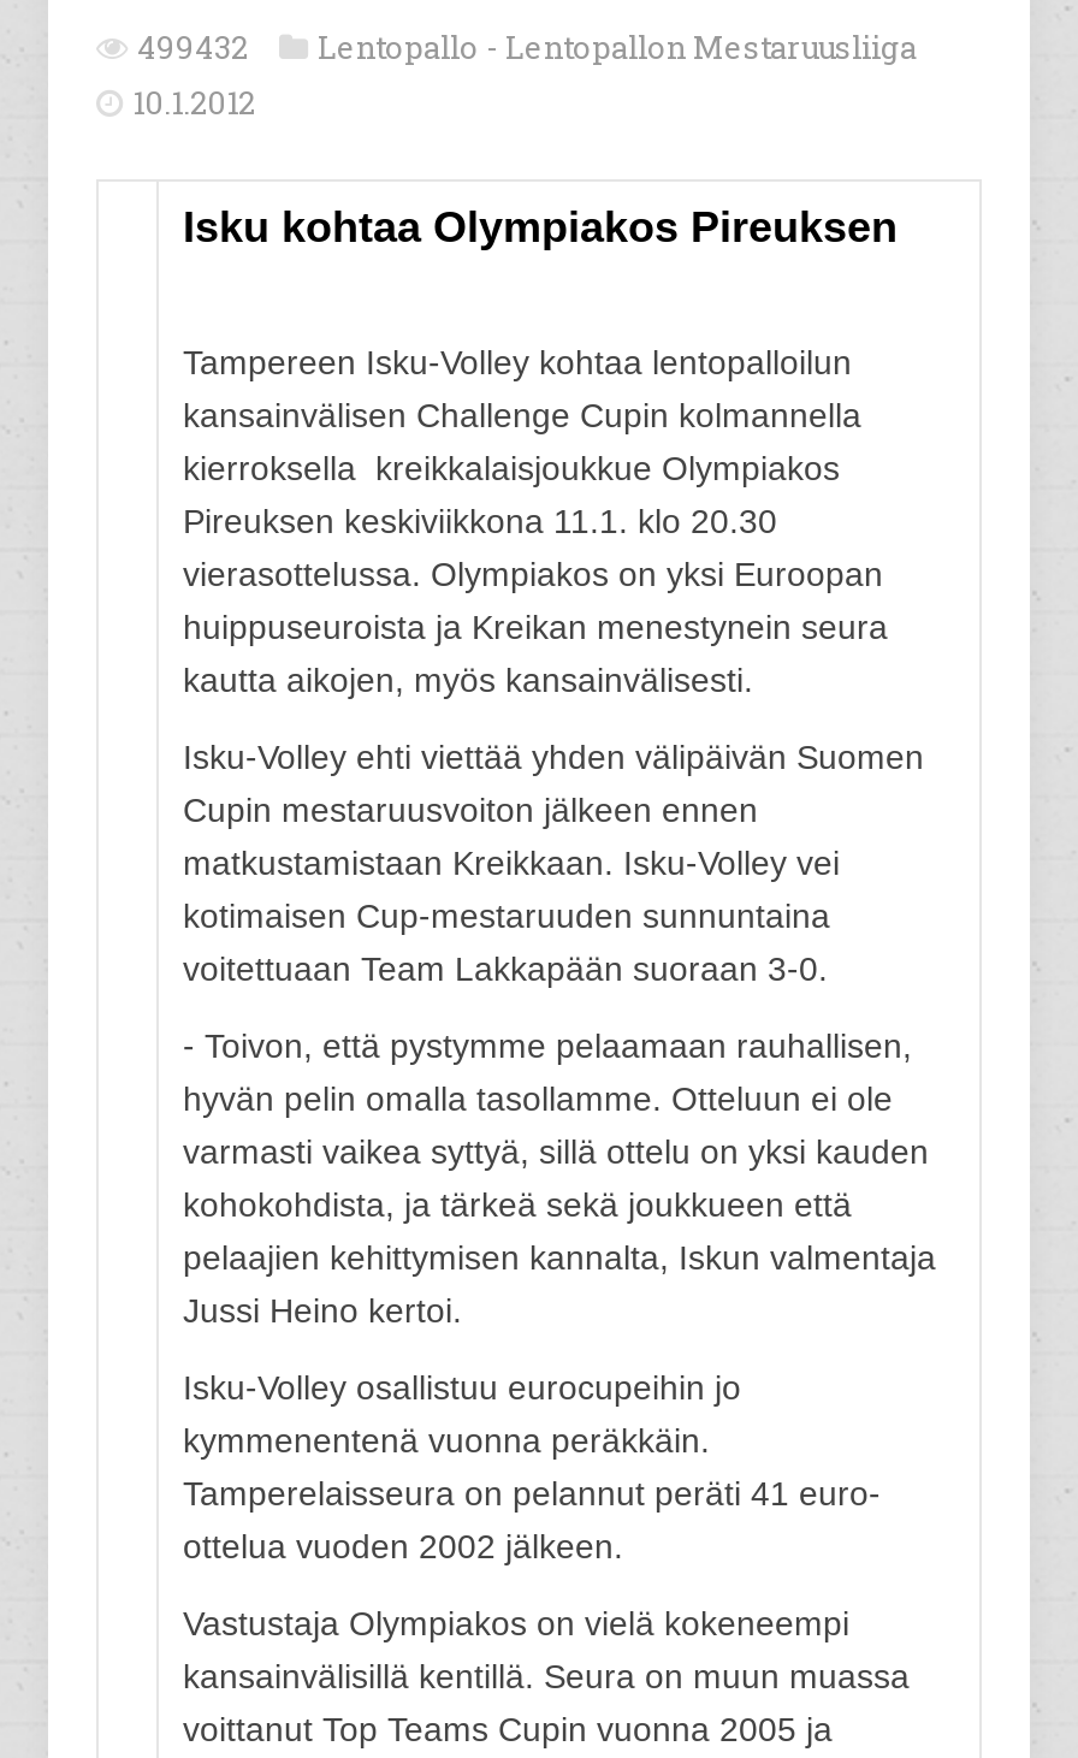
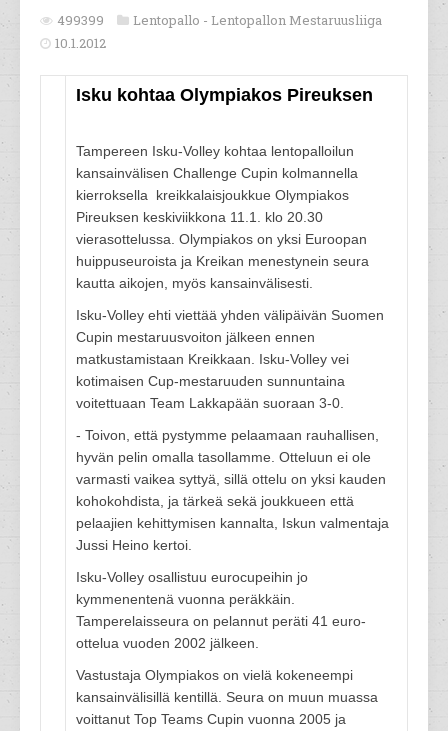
[137,25,917,69] 499432 Lentopallo - Lentopallon Mestaruusliiga -> [57,11,382,29] 499399 Lentopallo - Lentopallon Mestaruusliiga

